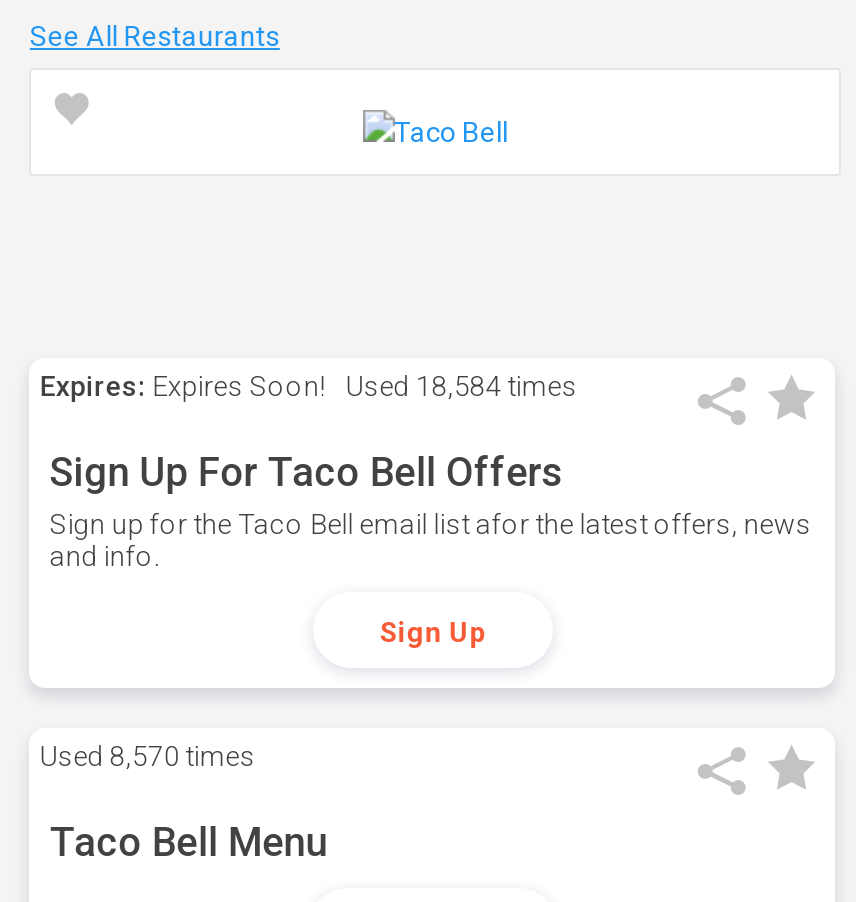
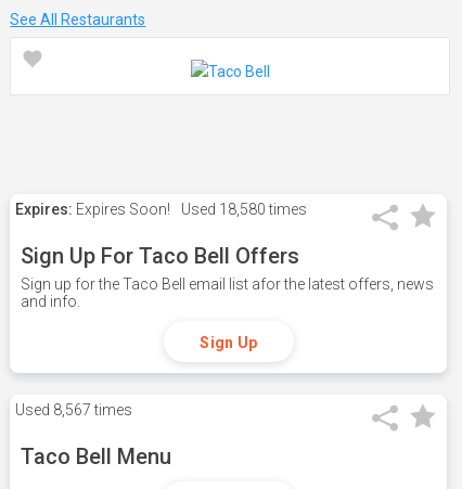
[40,370,578,402] Expires: Expires Soon! Used 18,584 times -> [16,201,307,218] Expires: Expires Soon! Used 18,580 times
[40,740,256,772] Used 8,570 times -> [16,401,133,419] Used 8,567 times

